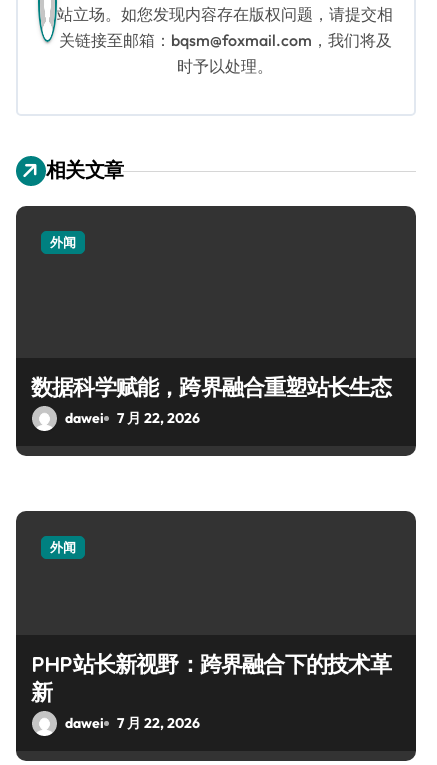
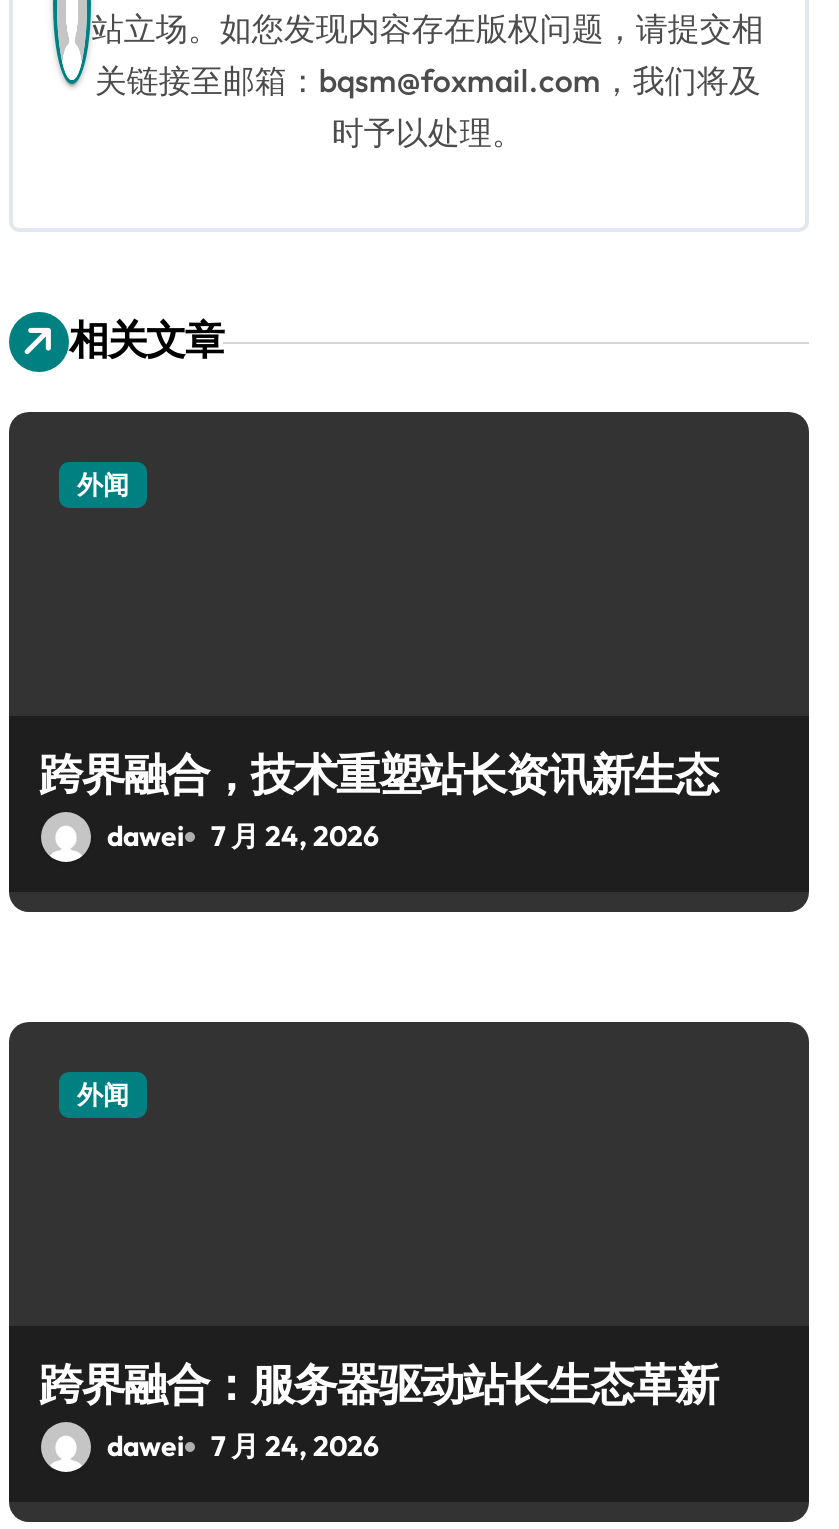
[31,373,391,401] 数据科学赋能，跨界融合重塑站长生态 -> [39,746,718,802] 跨界融合，技术重塑站长资讯新生态
[65,409,200,427] dawei 7 月 22, 2026 -> [107,818,379,854] dawei 7 月 24, 2026
[31,650,391,706] PHP站长新视野：跨界融合下的技术革 | 新 -> [39,1356,718,1412] 跨界融合：服务器驱动站长生态革新
[65,714,200,732] dawei 7 月 22, 2026 -> [107,1428,379,1464] dawei 7 月 24, 2026

